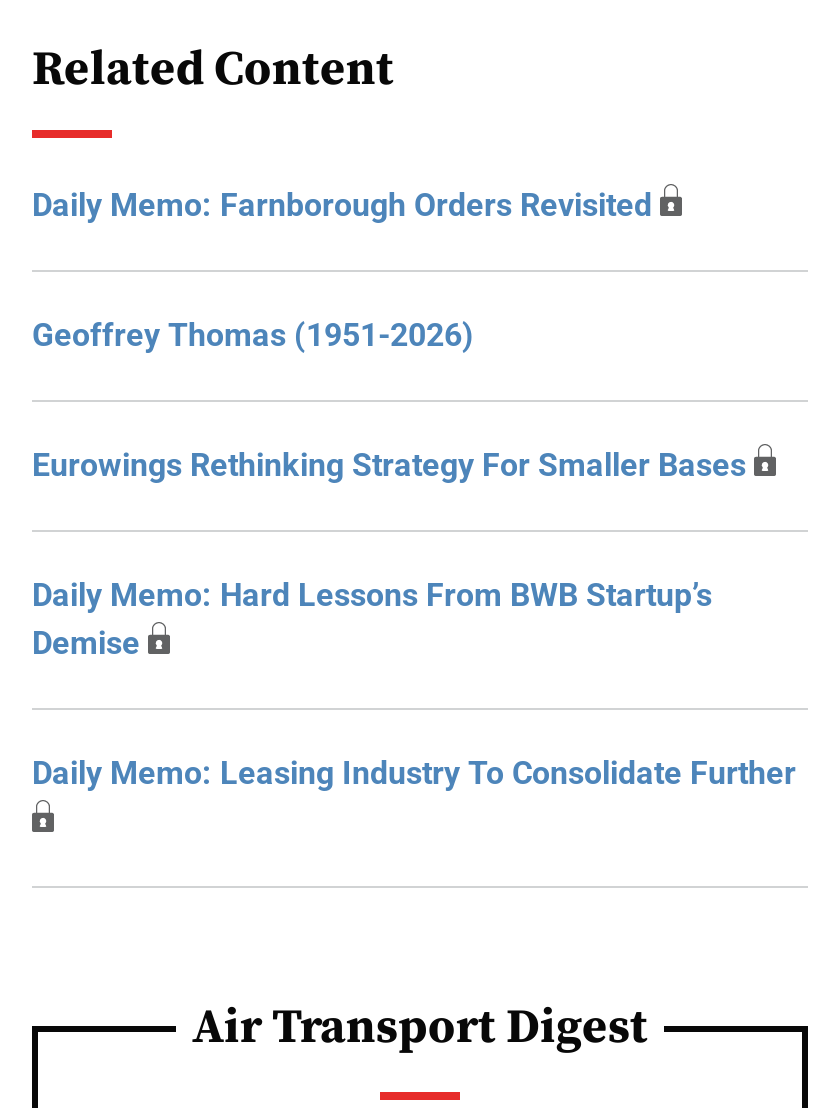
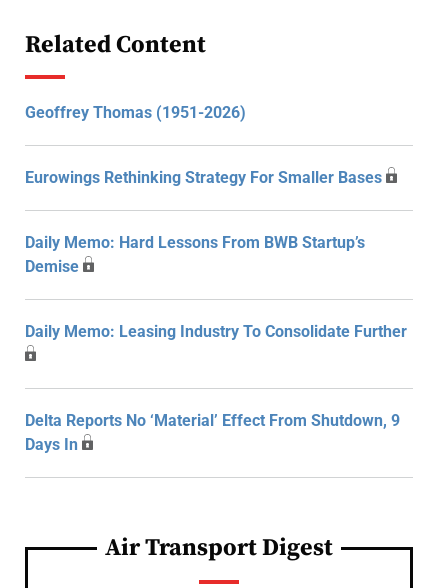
[32,186,652,224] Daily Memo: Farnborough Orders Revisited -> none
moved [32,316,796,792] -> [25,103,407,341]: Geoffrey Thomas (1951-2026) | Eurowings Rethinking Strategy For Smaller Bases | Daily Memo: Hard Lessons From BWB Startup’s | Demise | Daily Memo: Leasing Industry To Consolidate Further
none -> [25,411,400,454] Delta Reports No ‘Material’ Effect From Shutdown, 9 | Days In

